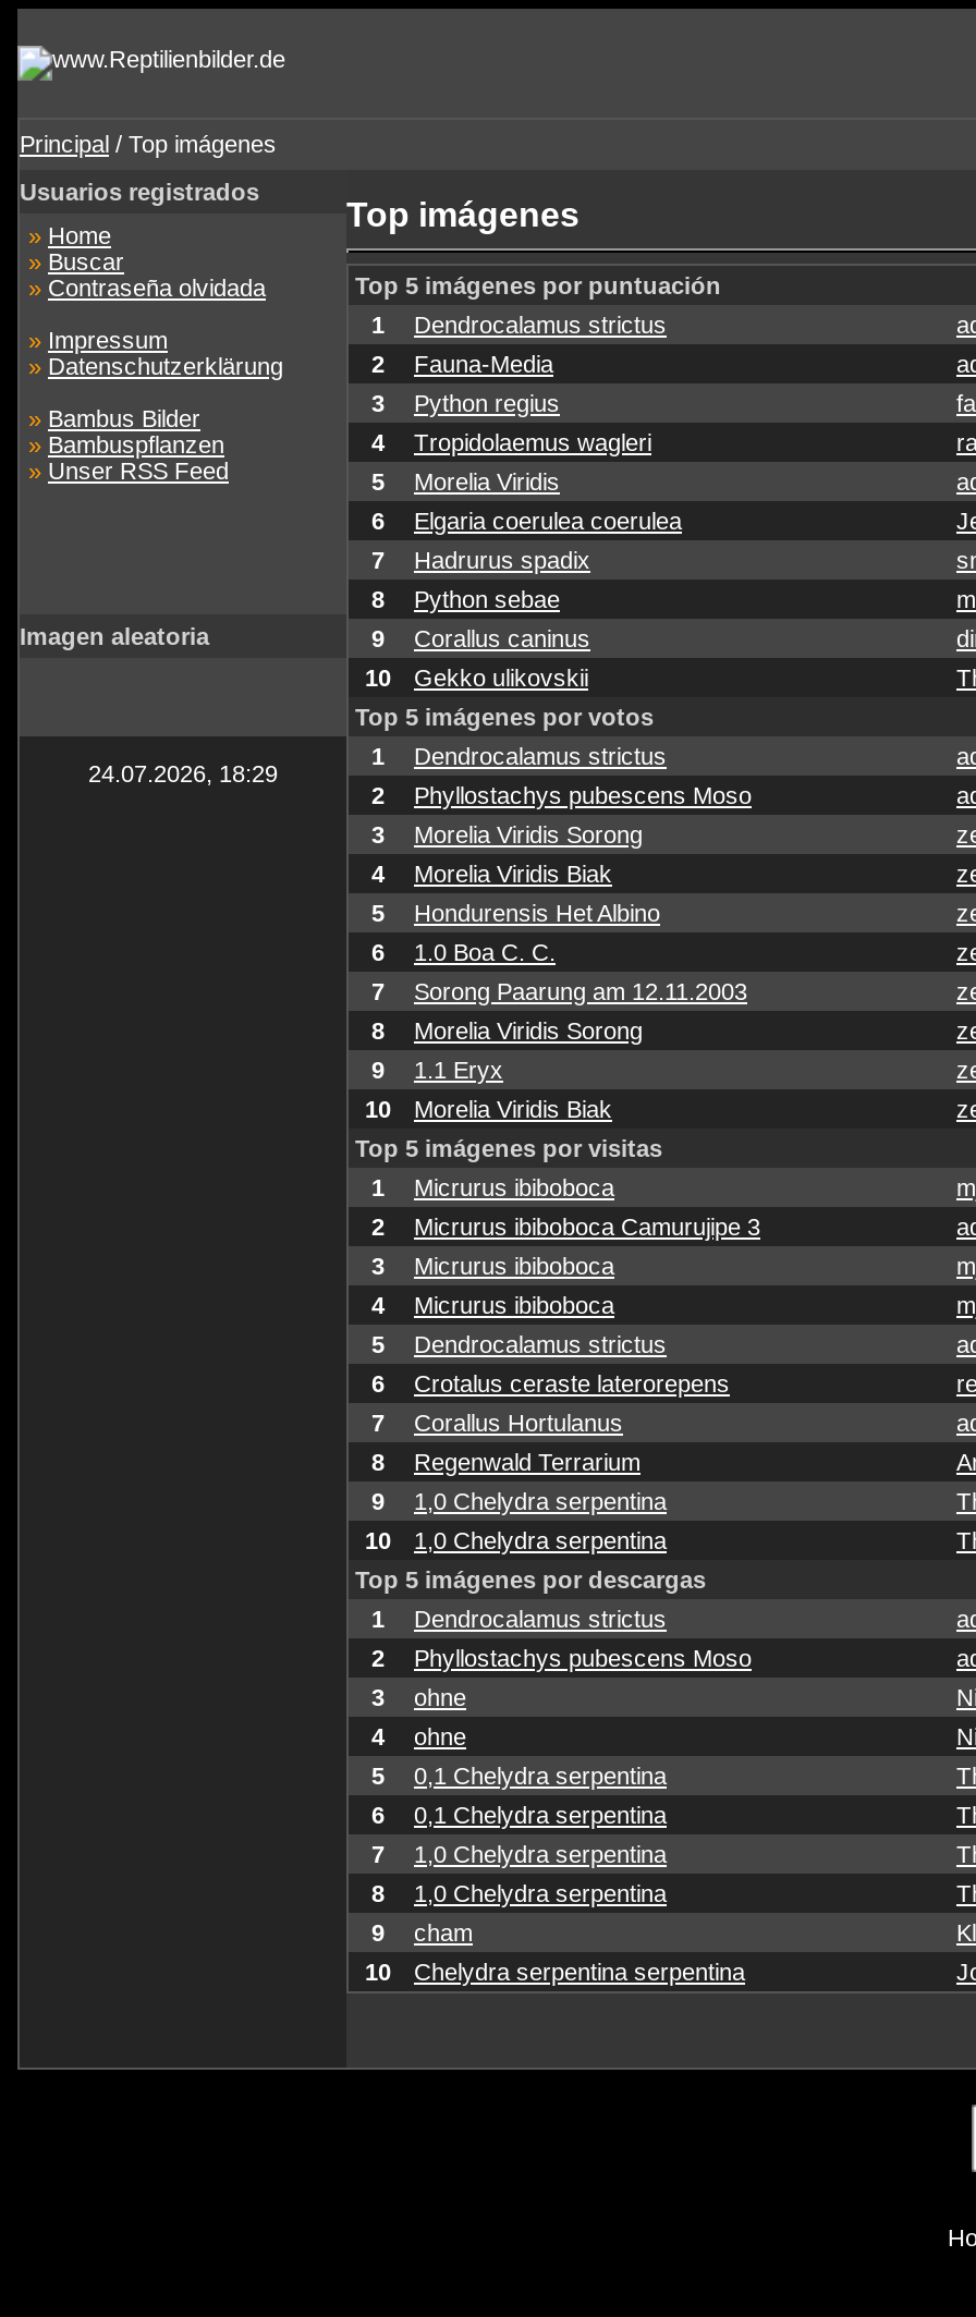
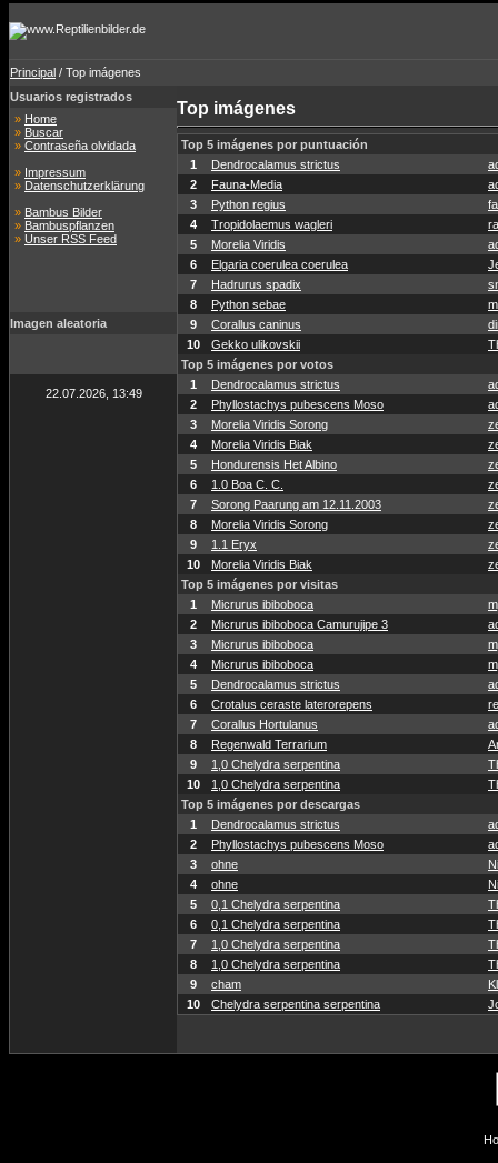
[88,760,278,786] 24.07.2026, 18:29 -> [45,387,142,400] 22.07.2026, 13:49

